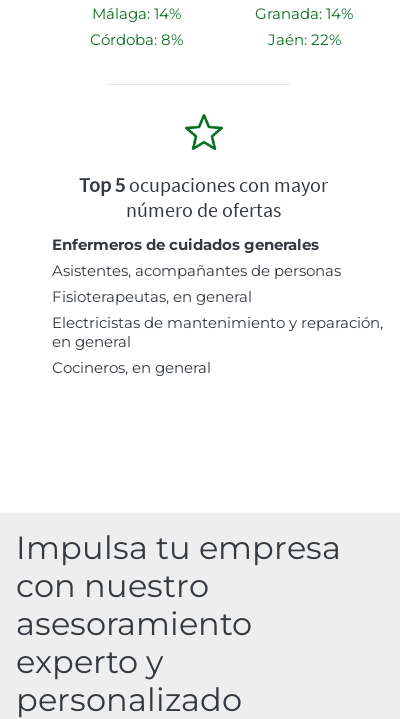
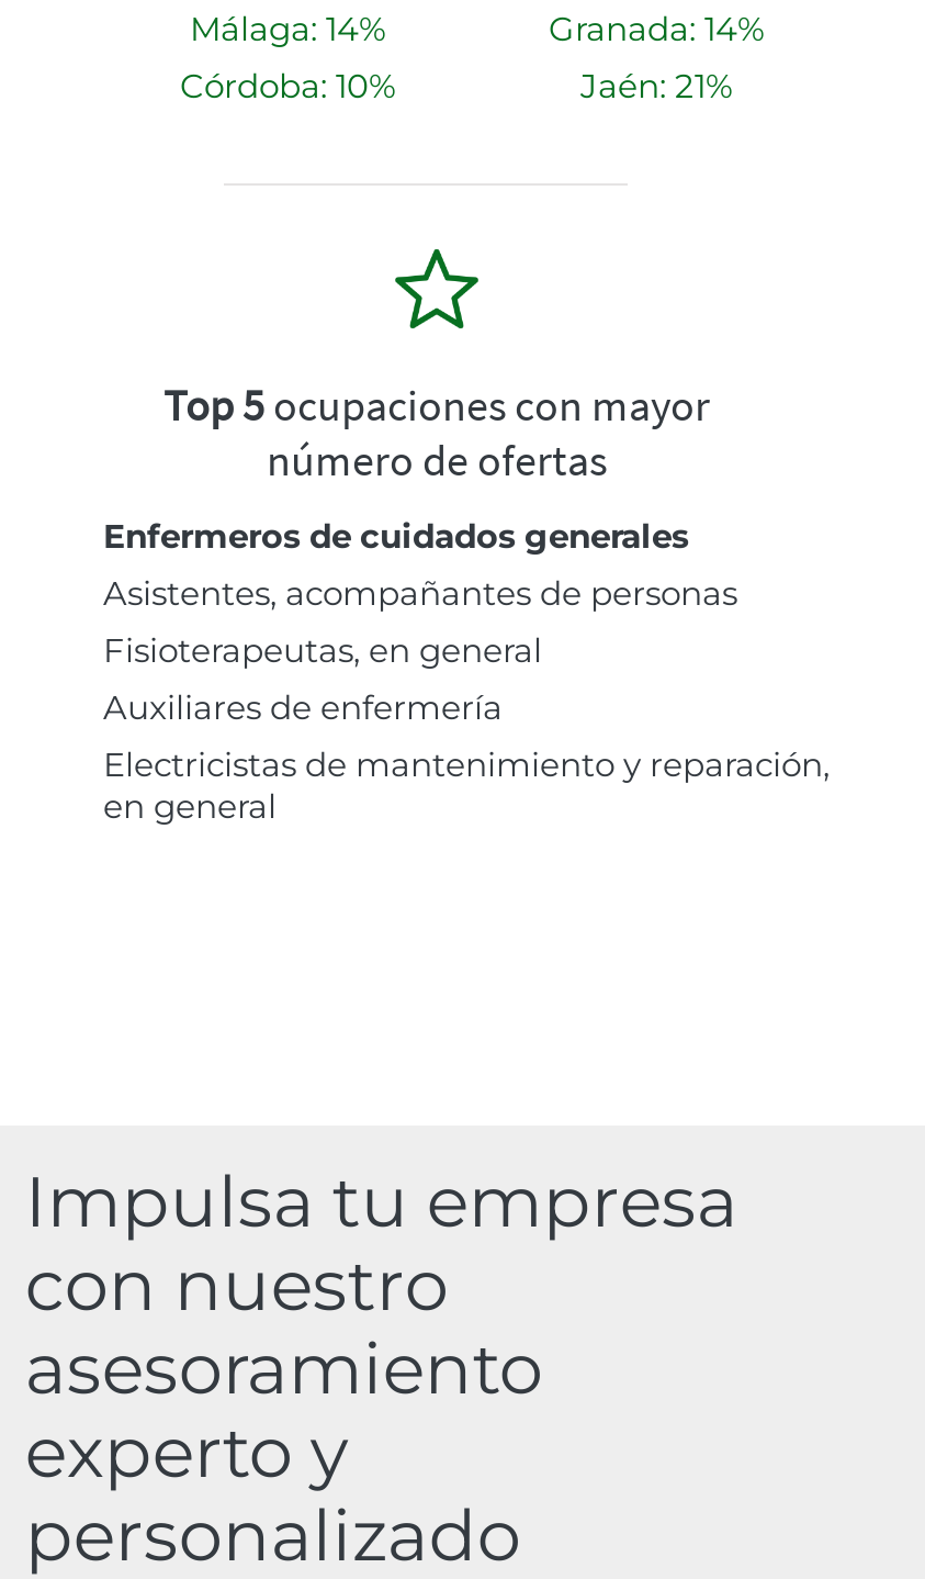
[89,30,182,49] Córdoba: 8% -> [180,65,395,107] Córdoba: 10%
[267,30,340,49] Jaén: 22% -> [580,65,732,107] Jaén: 21%
none -> [103,687,503,728] Auxiliares de enfermería
moved [52,313,383,351] -> [103,744,830,827]: Electricistas de mantenimiento y reparación, | en general
[52,358,211,377] Cocineros, en general -> none

